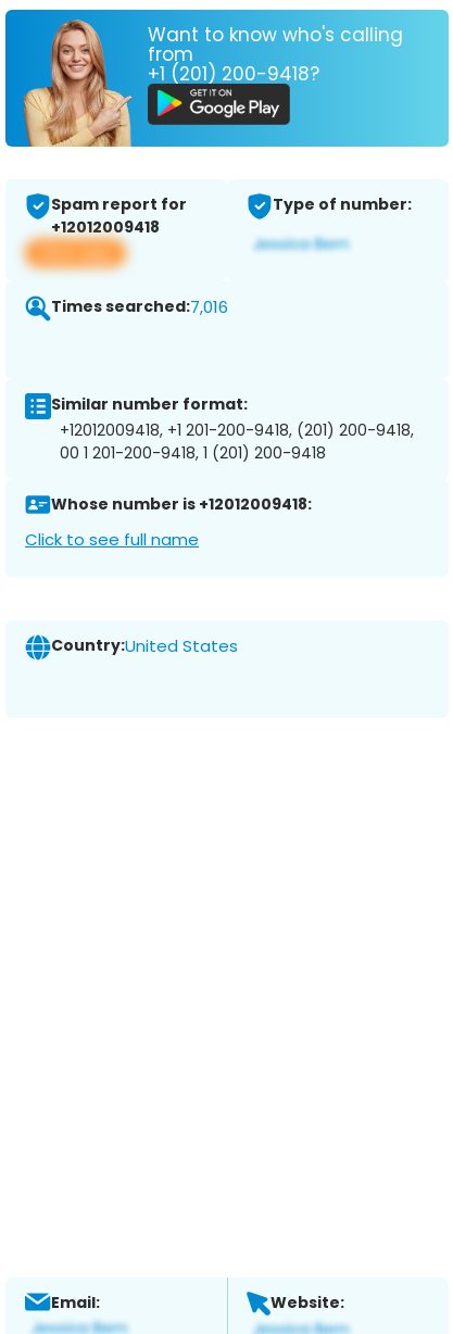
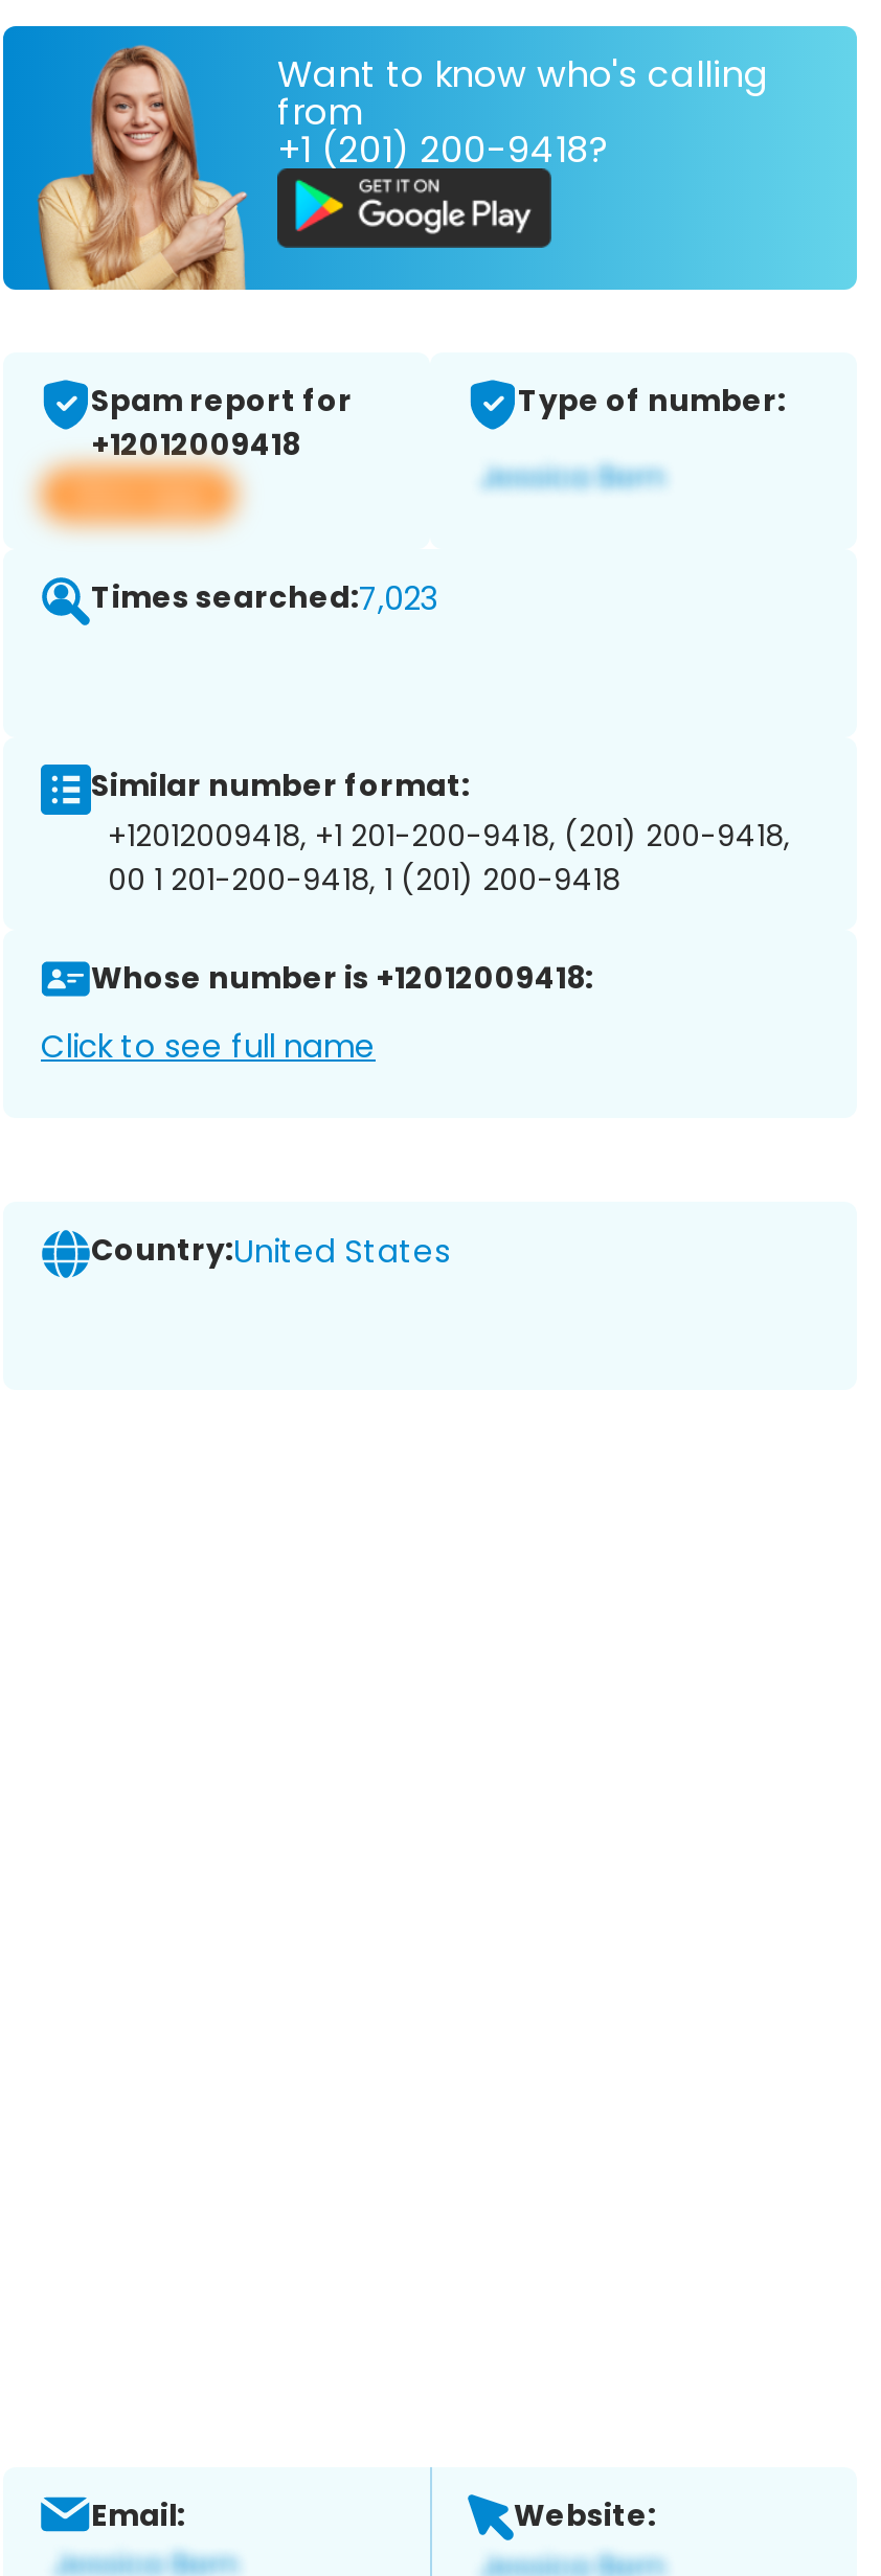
[51,296,228,318] Times searched:7,016 -> [91,576,438,620] Times searched:7,023

